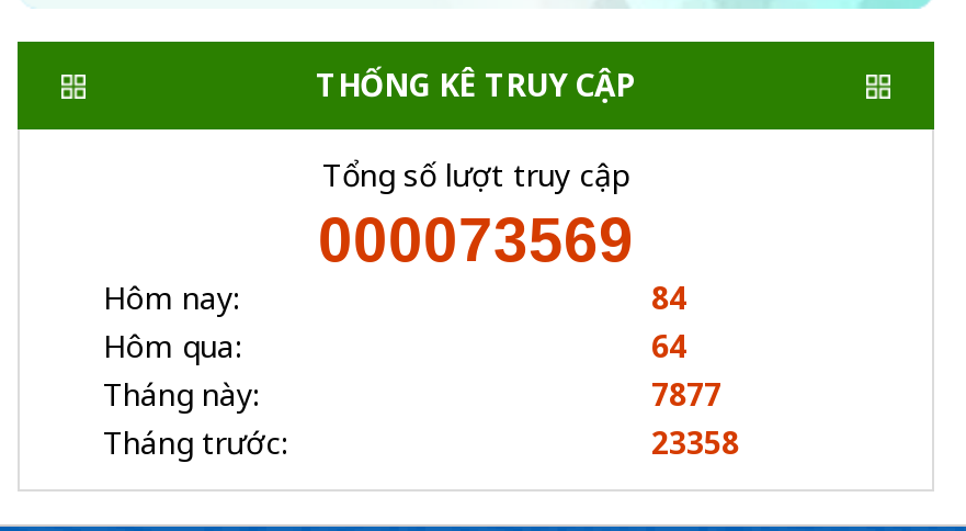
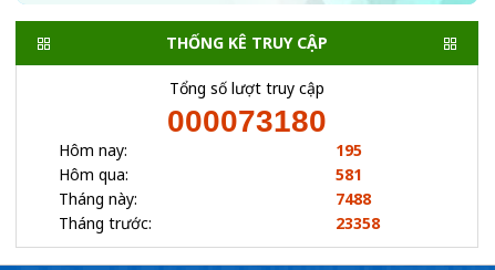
[318,206,634,274] 000073569 -> [167,104,327,138] 000073180
[651,276,686,318] 84 -> [336,139,362,160] 195
[651,325,686,366] 64 -> [336,164,362,185] 581
[651,373,721,414] 7877 -> [336,188,371,209] 7488

